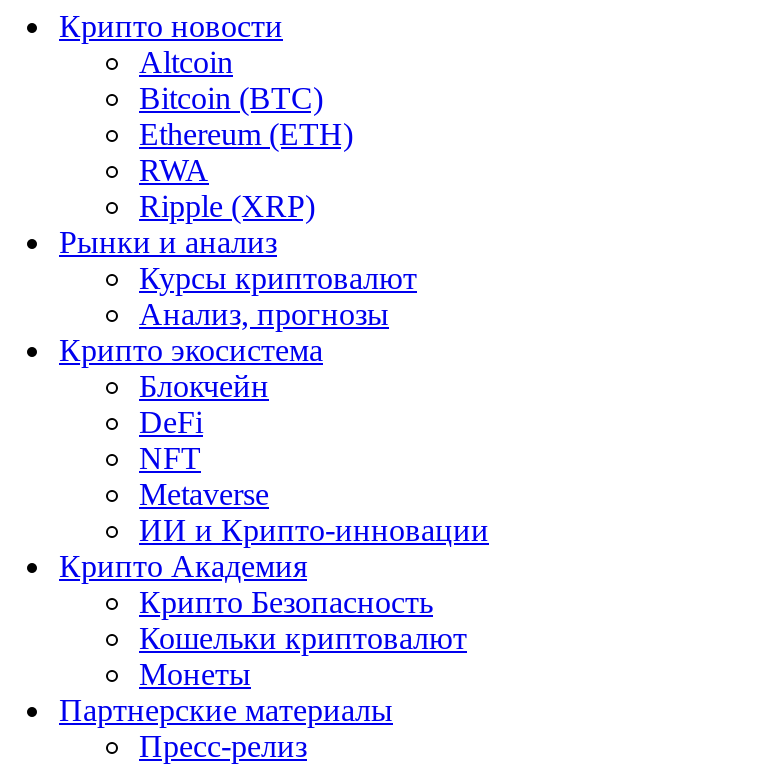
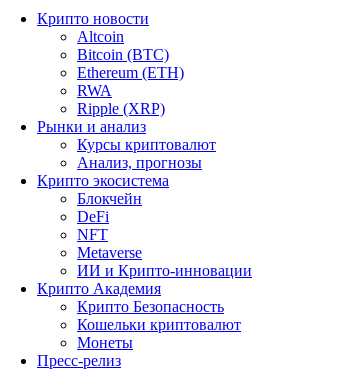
[59,693,393,727] Партнерские материалы -> none

